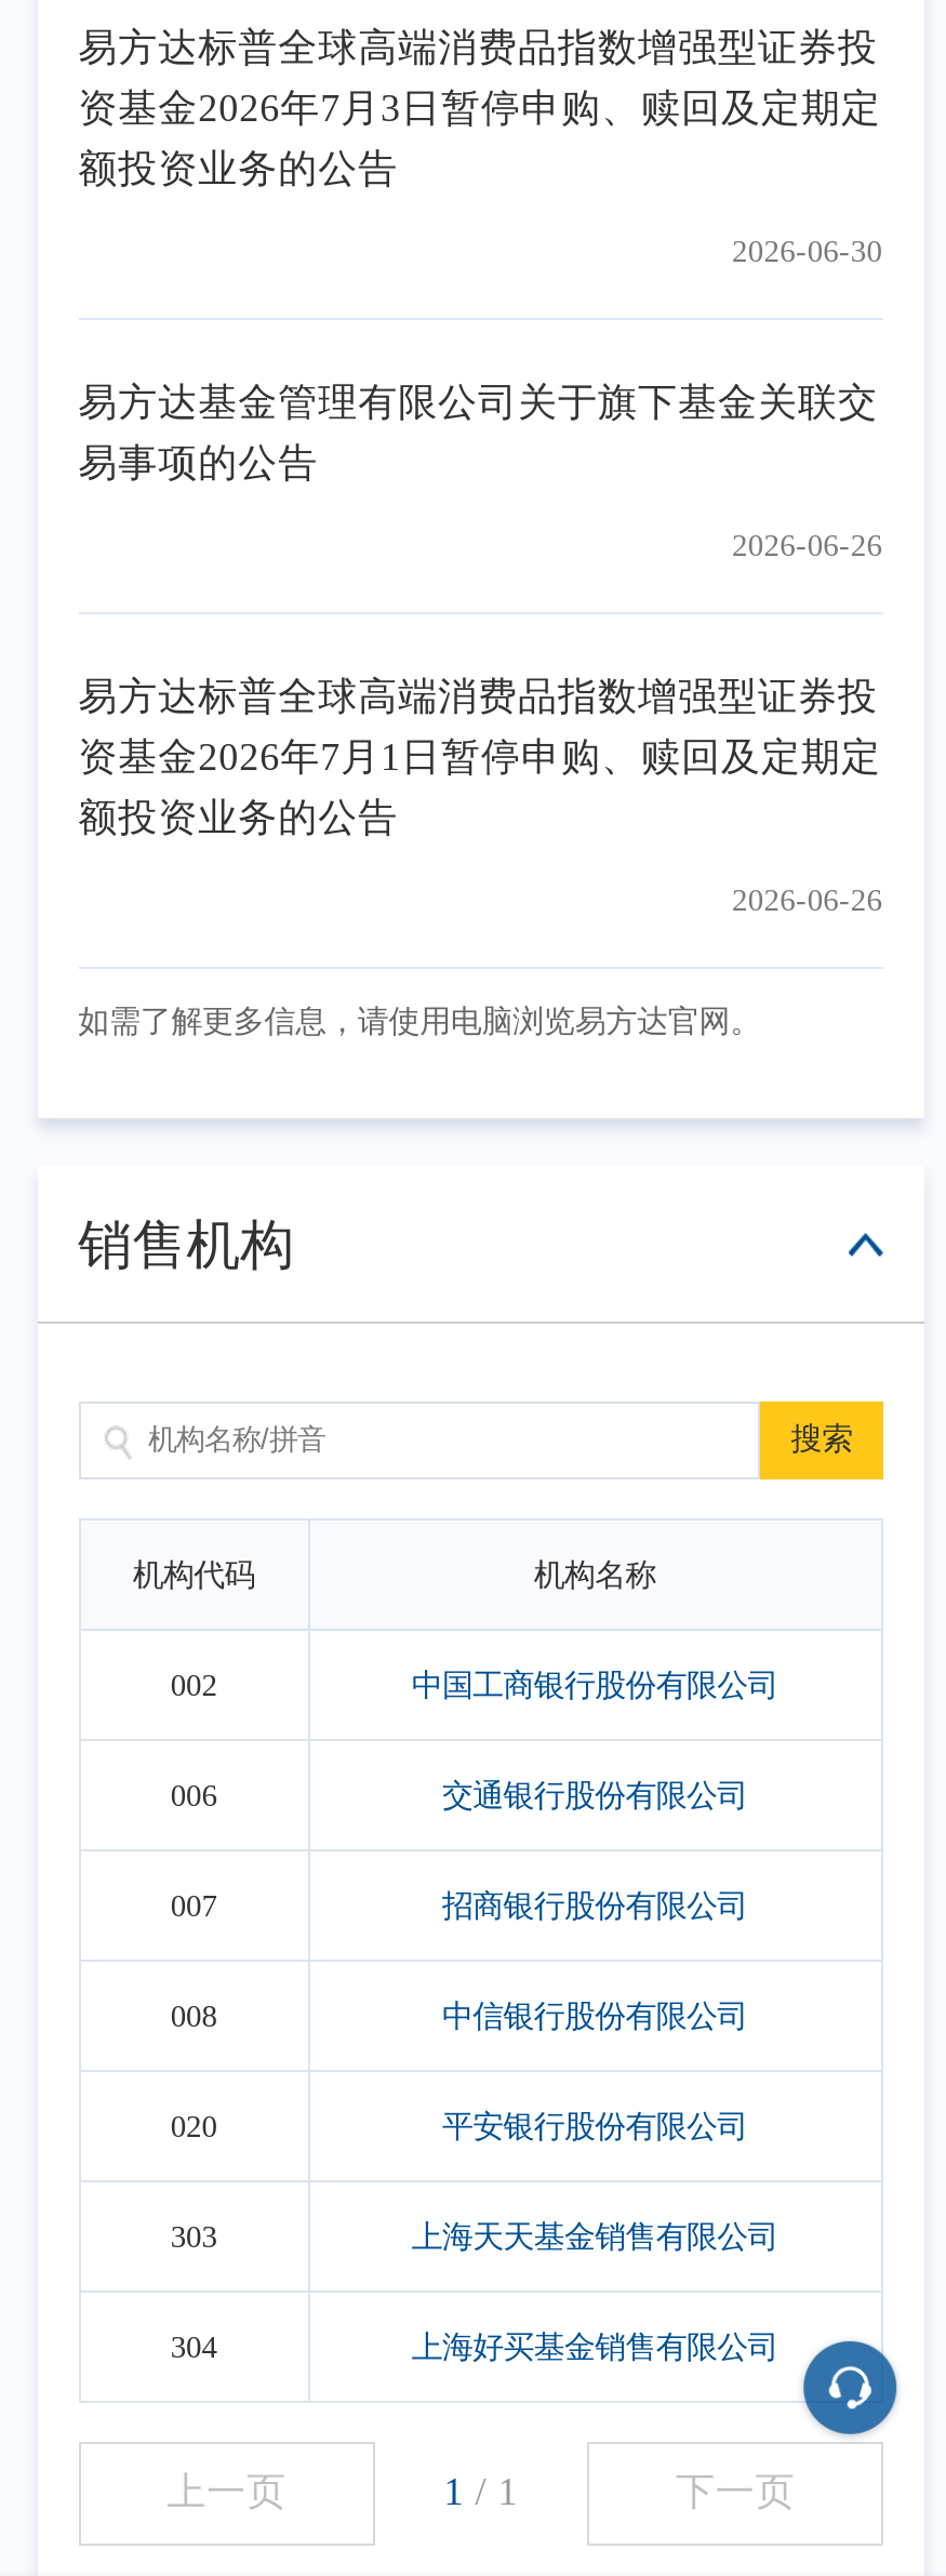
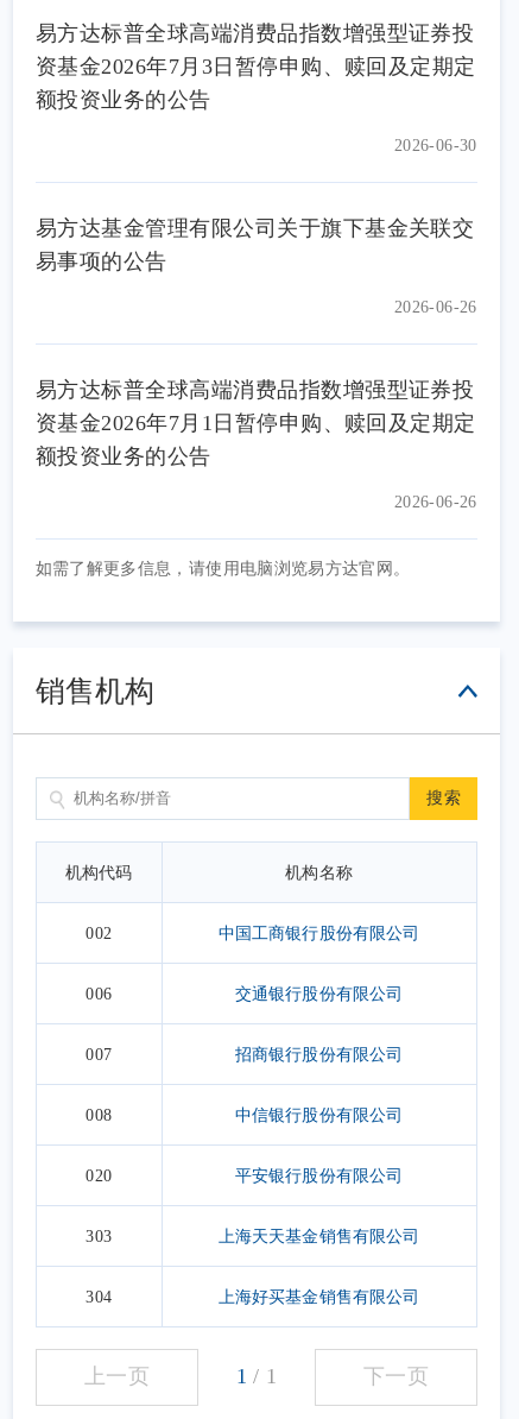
[799,2338,901,2438] [image] -> none

